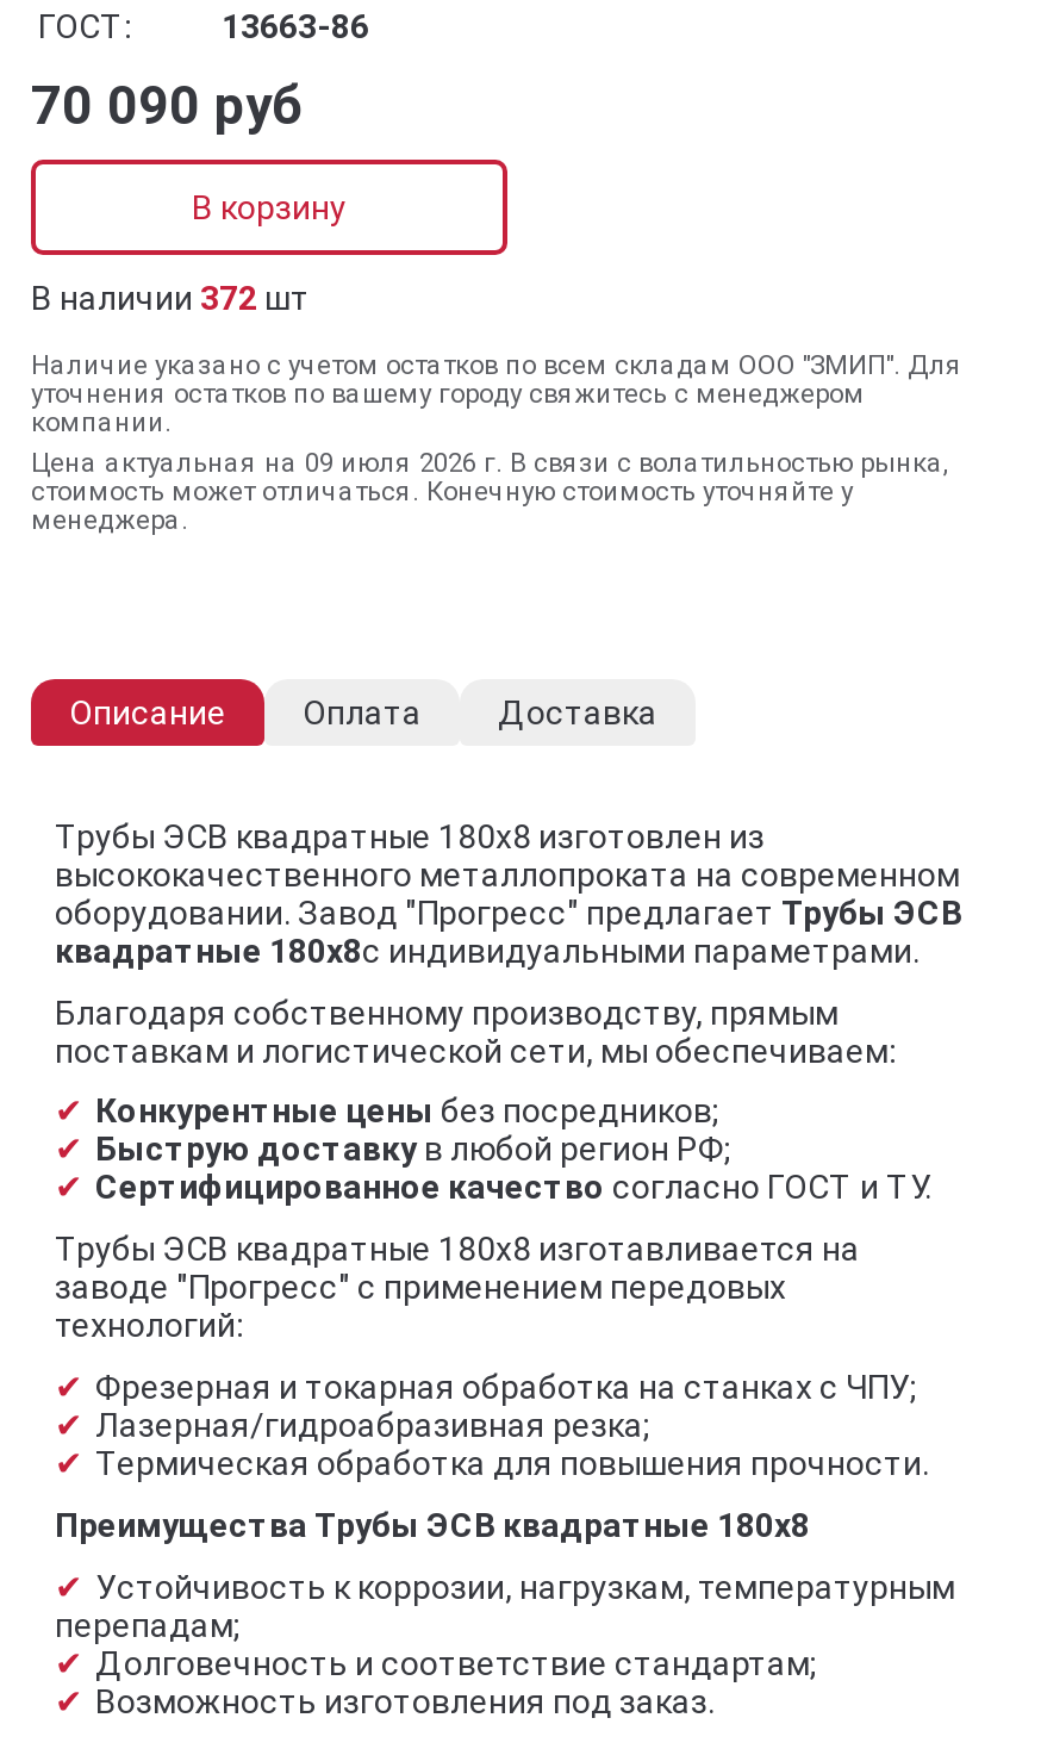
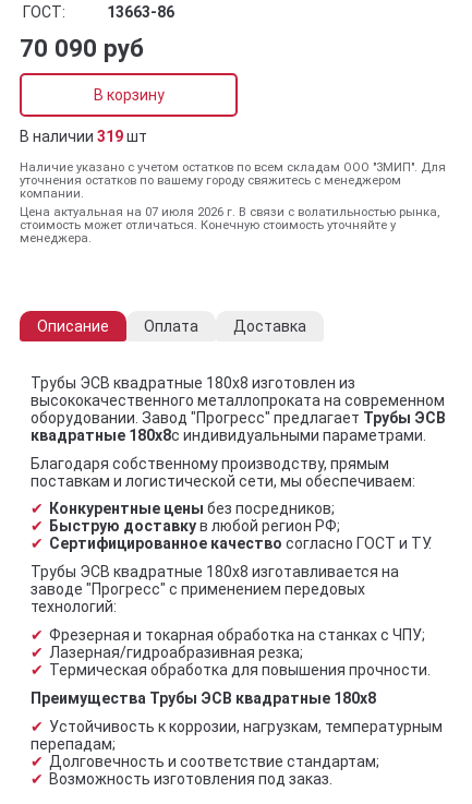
[31,279,310,317] В наличии 372 шт -> [20,128,147,145] В наличии 319 шт
[31,448,948,479] Цена актуальная на 09 июля 2026 г. В связи с волатильностью рынка, -> [20,205,439,219] Цена актуальная на 07 июля 2026 г. В связи с волатильностью рынка,

